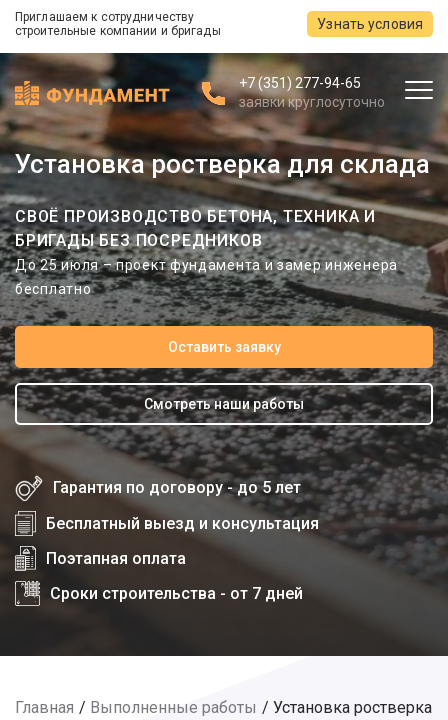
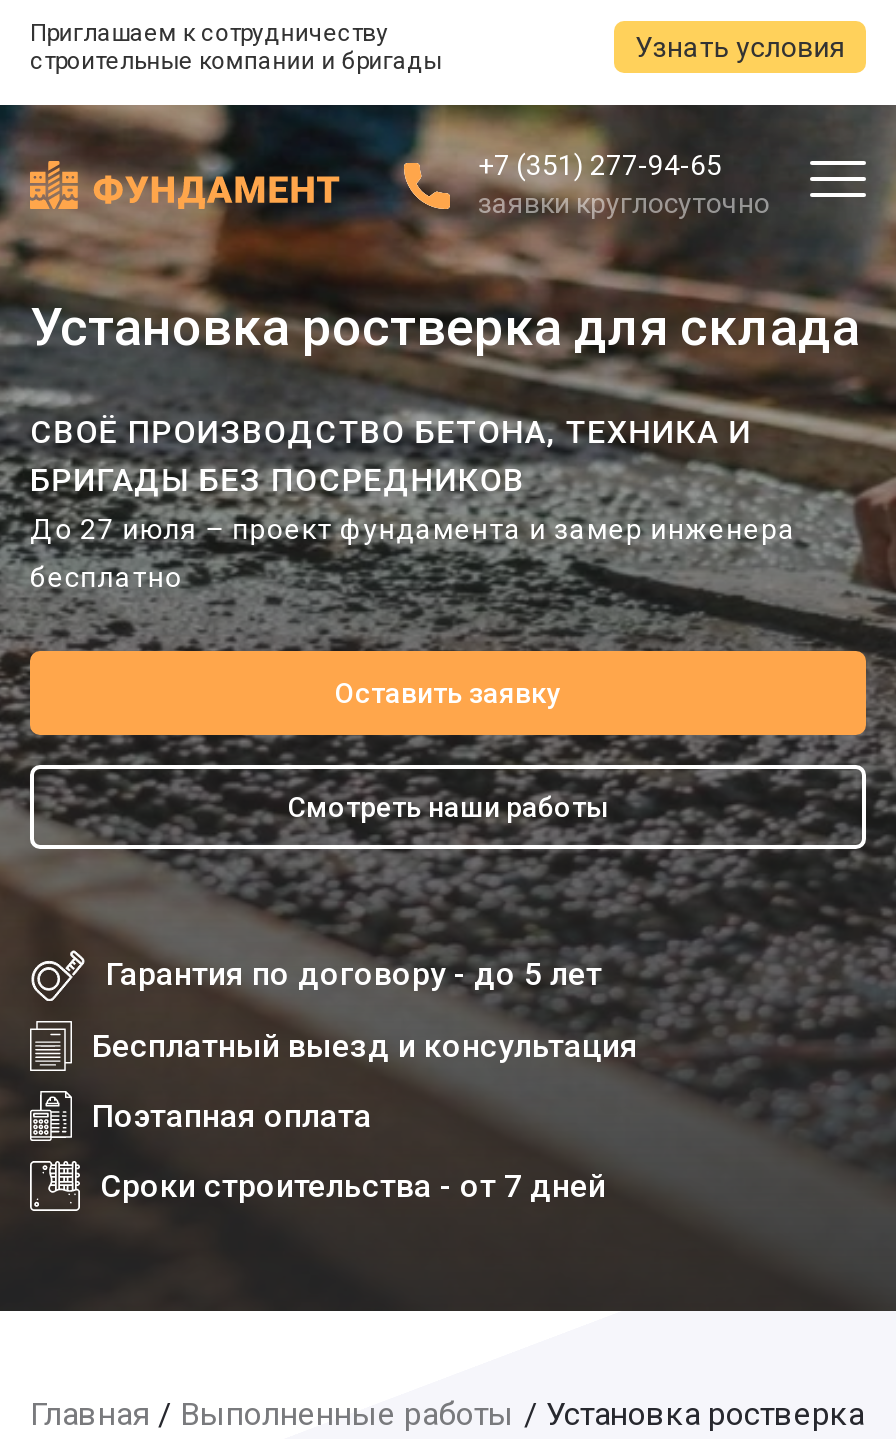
[15,257,398,273] До 25 июля – проект фундамента и замер инженера -> [30,513,796,545] До 27 июля – проект фундамента и замер инженера

